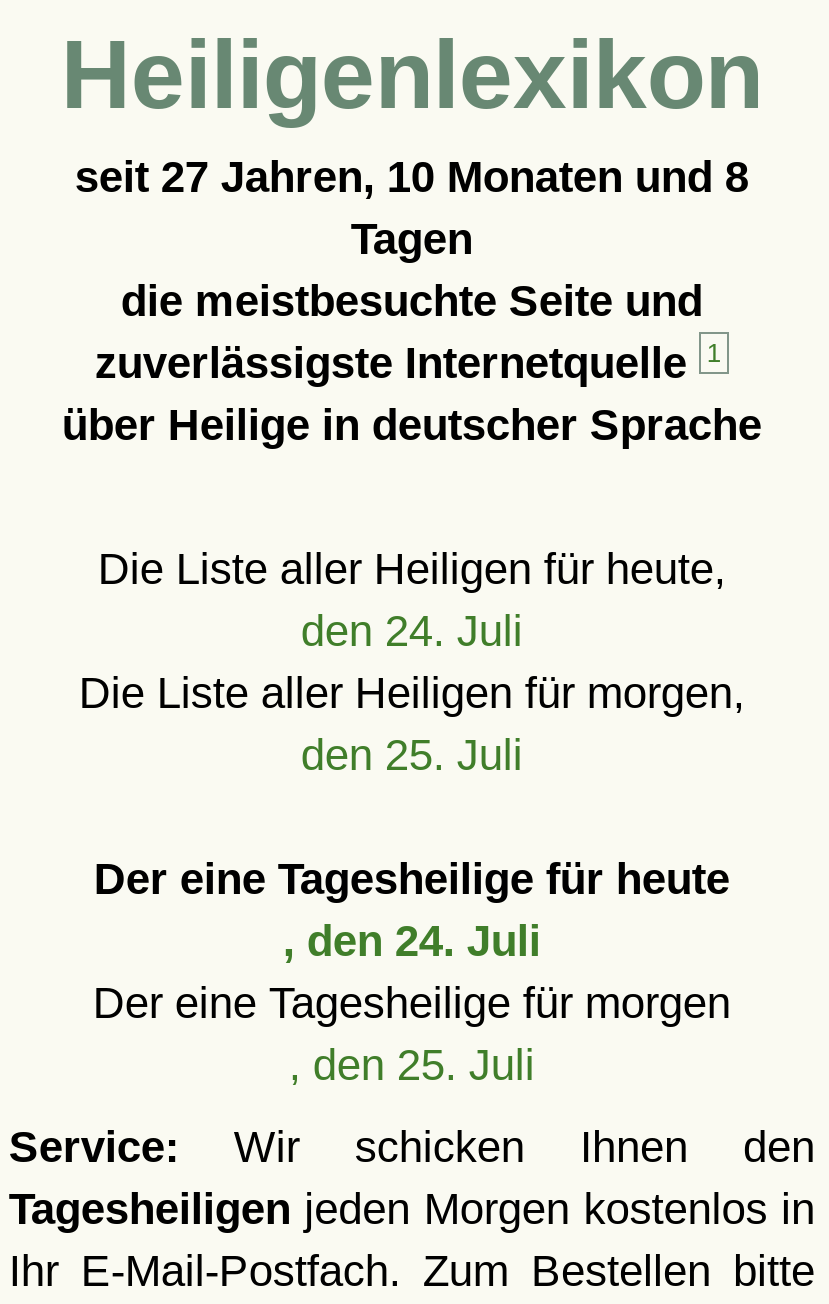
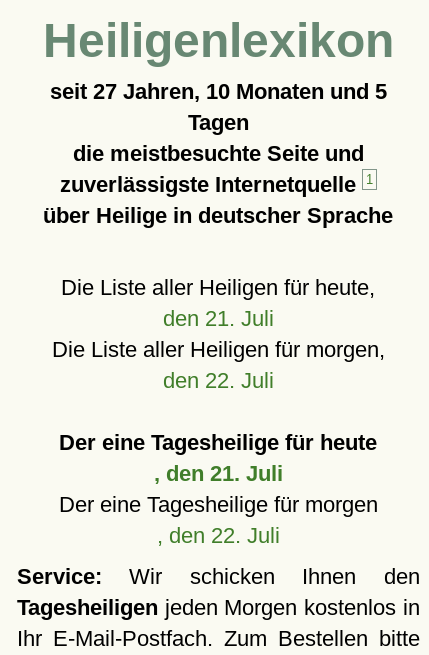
[75,152,749,202] seit 27 Jahren, 10 Monaten und 8 -> [50,79,387,104] seit 27 Jahren, 10 Monaten und 5
[301,606,523,656] den 24. Juli -> [163,306,274,331] den 21. Juli
[301,730,523,780] den 25. Juli -> [163,368,274,393] den 22. Juli
[283,916,541,966] , den 24. Juli -> [154,461,283,486] , den 21. Juli
[289,1040,535,1090] , den 25. Juli -> [157,523,280,548] , den 22. Juli

